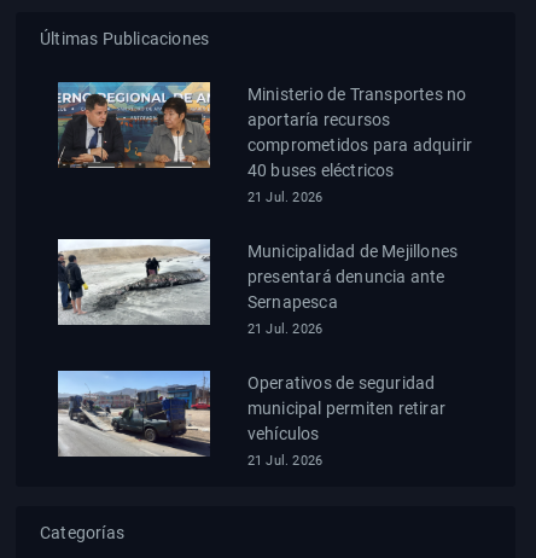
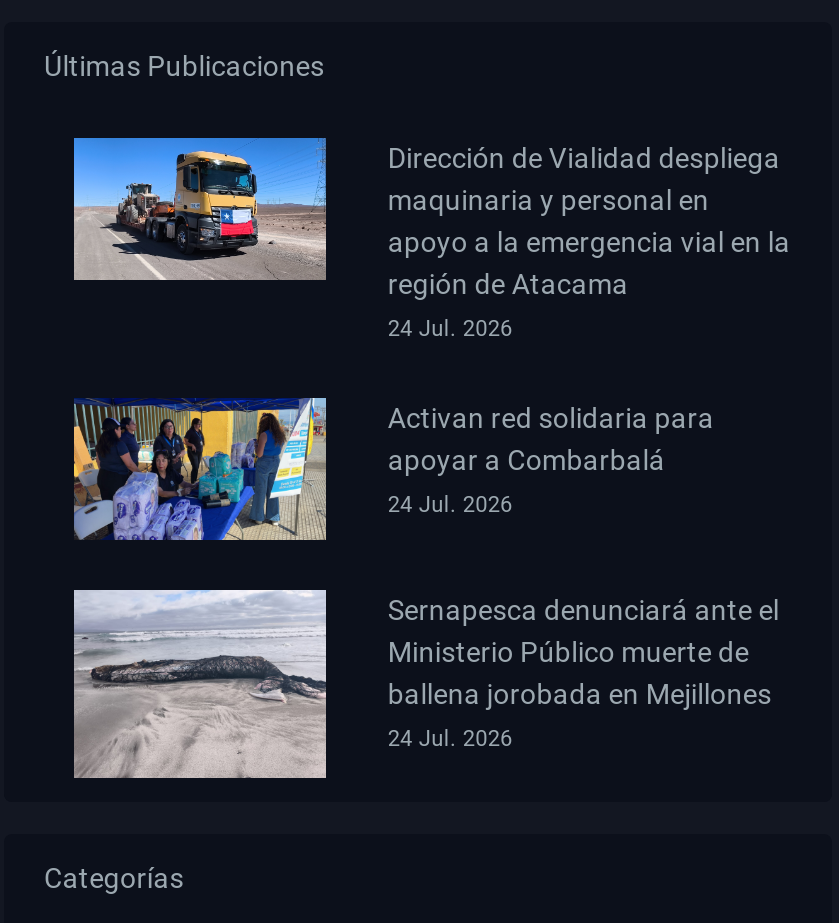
[57,81,472,180] [image] | Ministerio de Transportes no | aportaría recursos | comprometidos para adquirir | 40 buses eléctricos -> [72,136,790,300] [image] | Dirección de Vialidad despliega | maquinaria y personal en | apoyo a la emergencia vial en la | región de Atacama
[247,190,323,205] 21 Jul. 2026 -> [388,316,512,342] 24 Jul. 2026
[57,238,458,326] [image] | Municipalidad de Mejillones | presentará denuncia ante | Sernapesca -> [72,396,714,542] [image] | Activan red solidaria para | apoyar a Combarbalá
[247,321,323,337] 21 Jul. 2026 -> [388,492,512,518] 24 Jul. 2026
[58,359,445,469] [image] | Operativos de seguridad | municipal permiten retirar | vehículos -> [72,588,779,780] [image] | Sernapesca denunciará ante el | Ministerio Público muerte de | ballena jorobada en Mejillones
[247,453,323,469] 21 Jul. 2026 -> [388,726,512,752] 24 Jul. 2026

